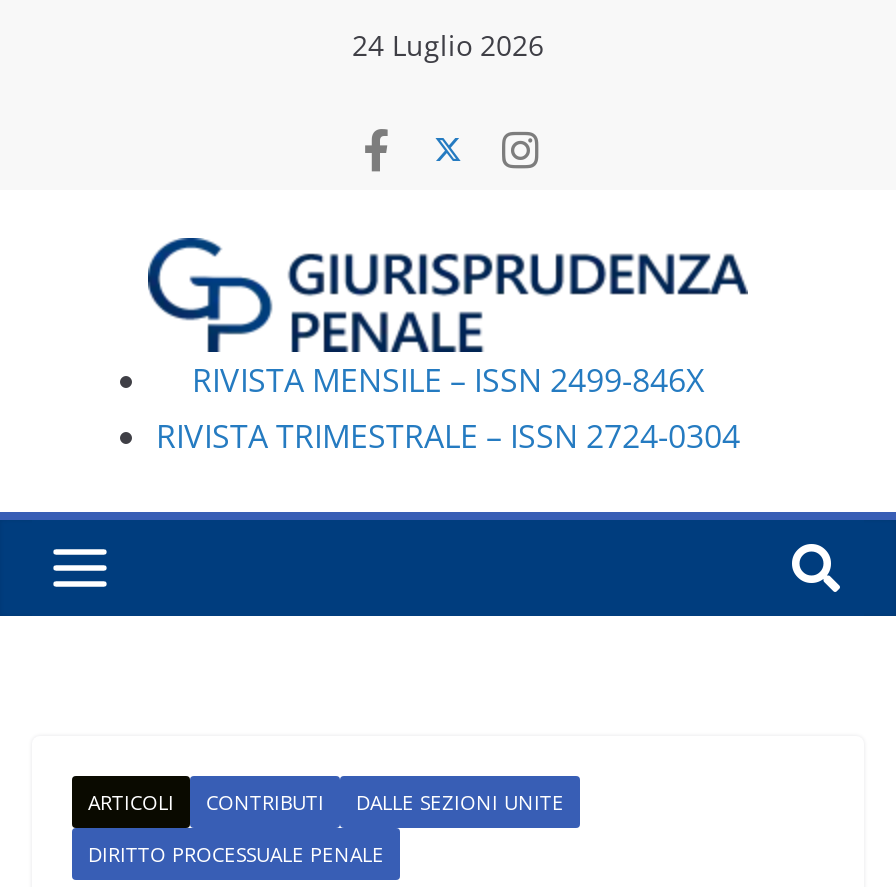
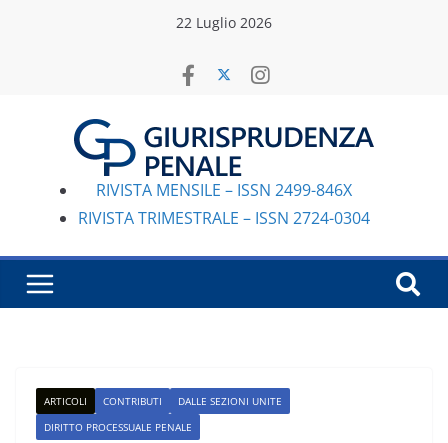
[352,26,544,64] 24 Luglio 2026 -> [176,13,272,32] 22 Luglio 2026

